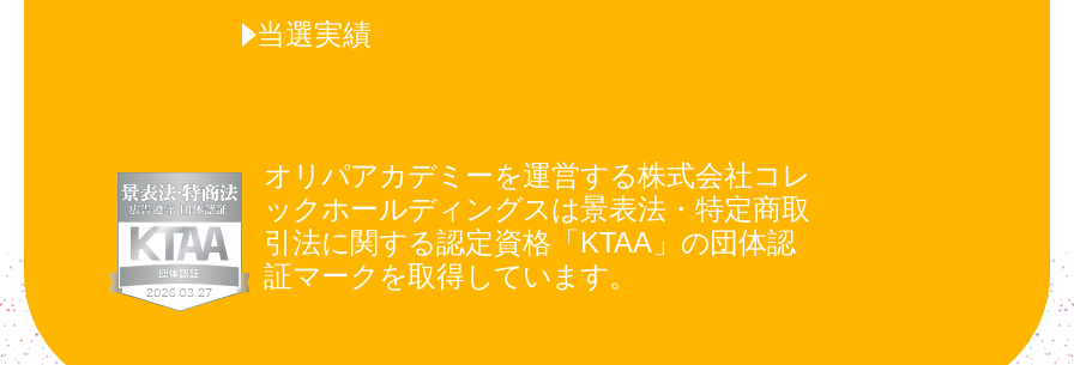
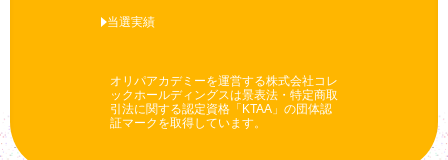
[108,169,249,312] [image] -> none

